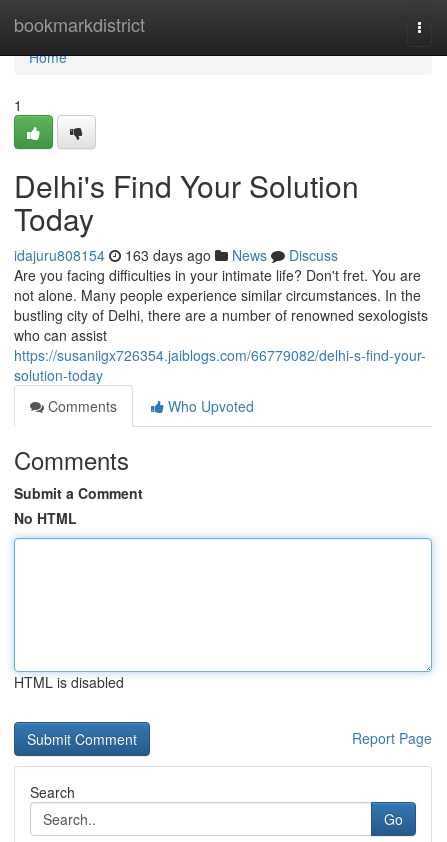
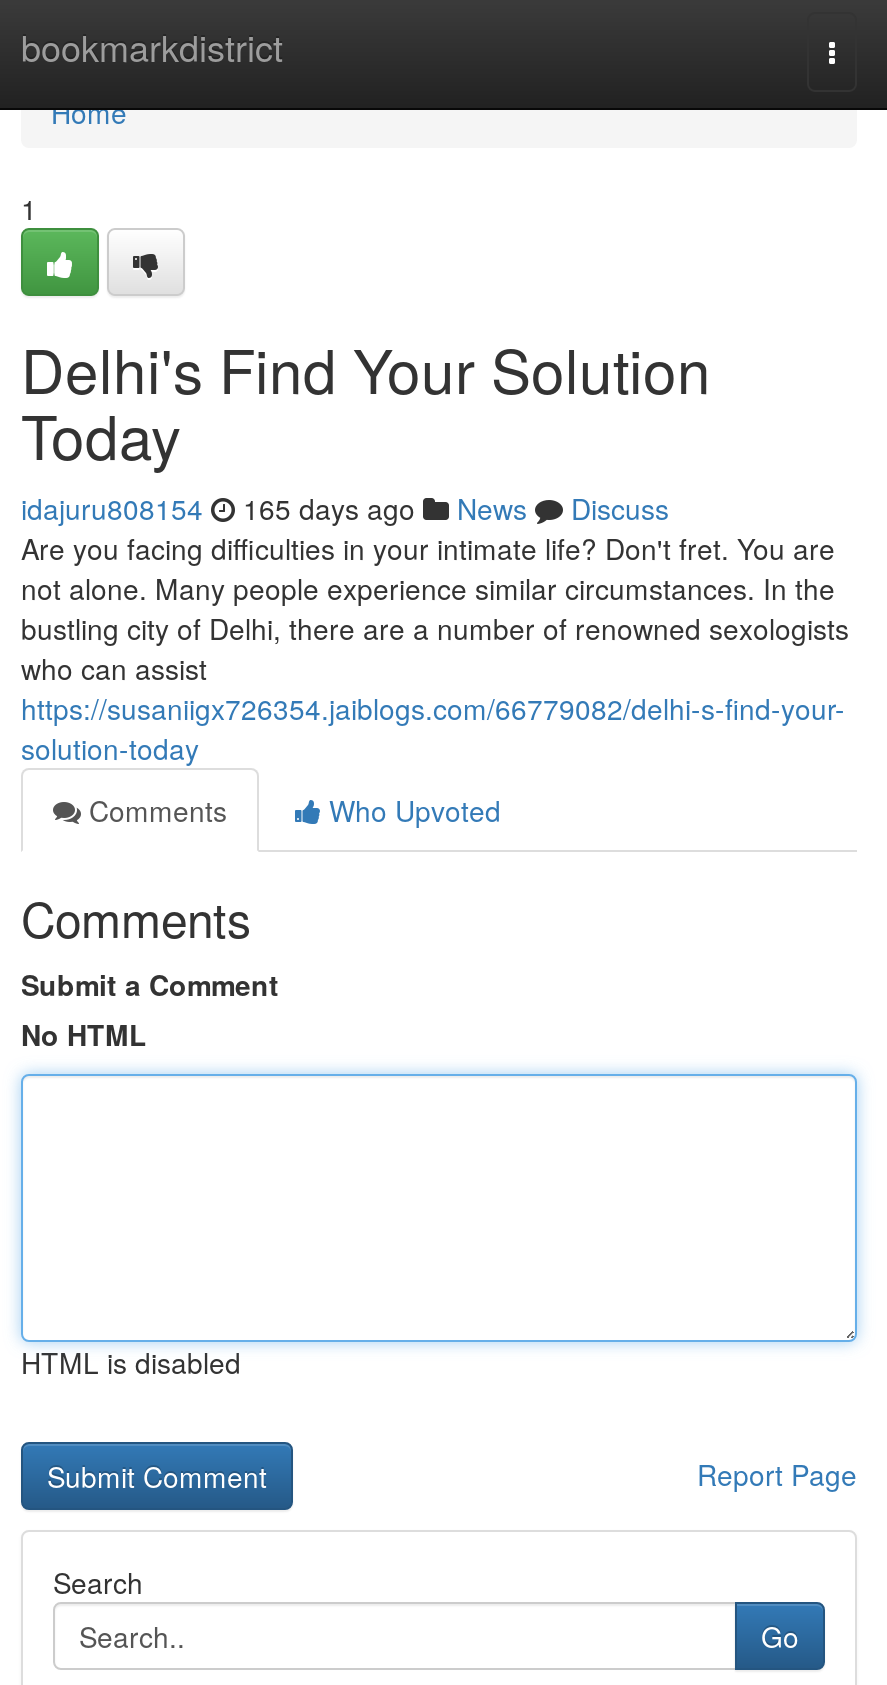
[14,245,338,265] idajuru808154 163 days ago News Discuss -> [21,488,669,528] idajuru808154 165 days ago News Discuss

